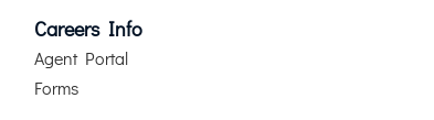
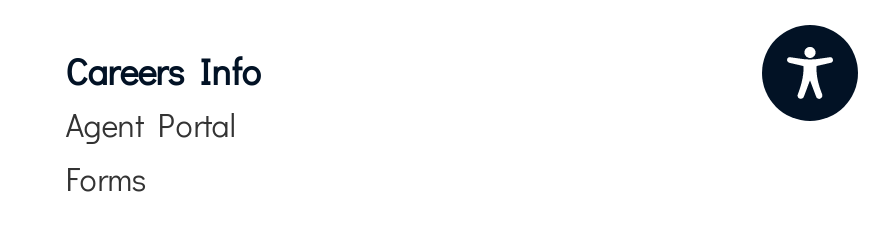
none -> [760,22,860,124] [image]

